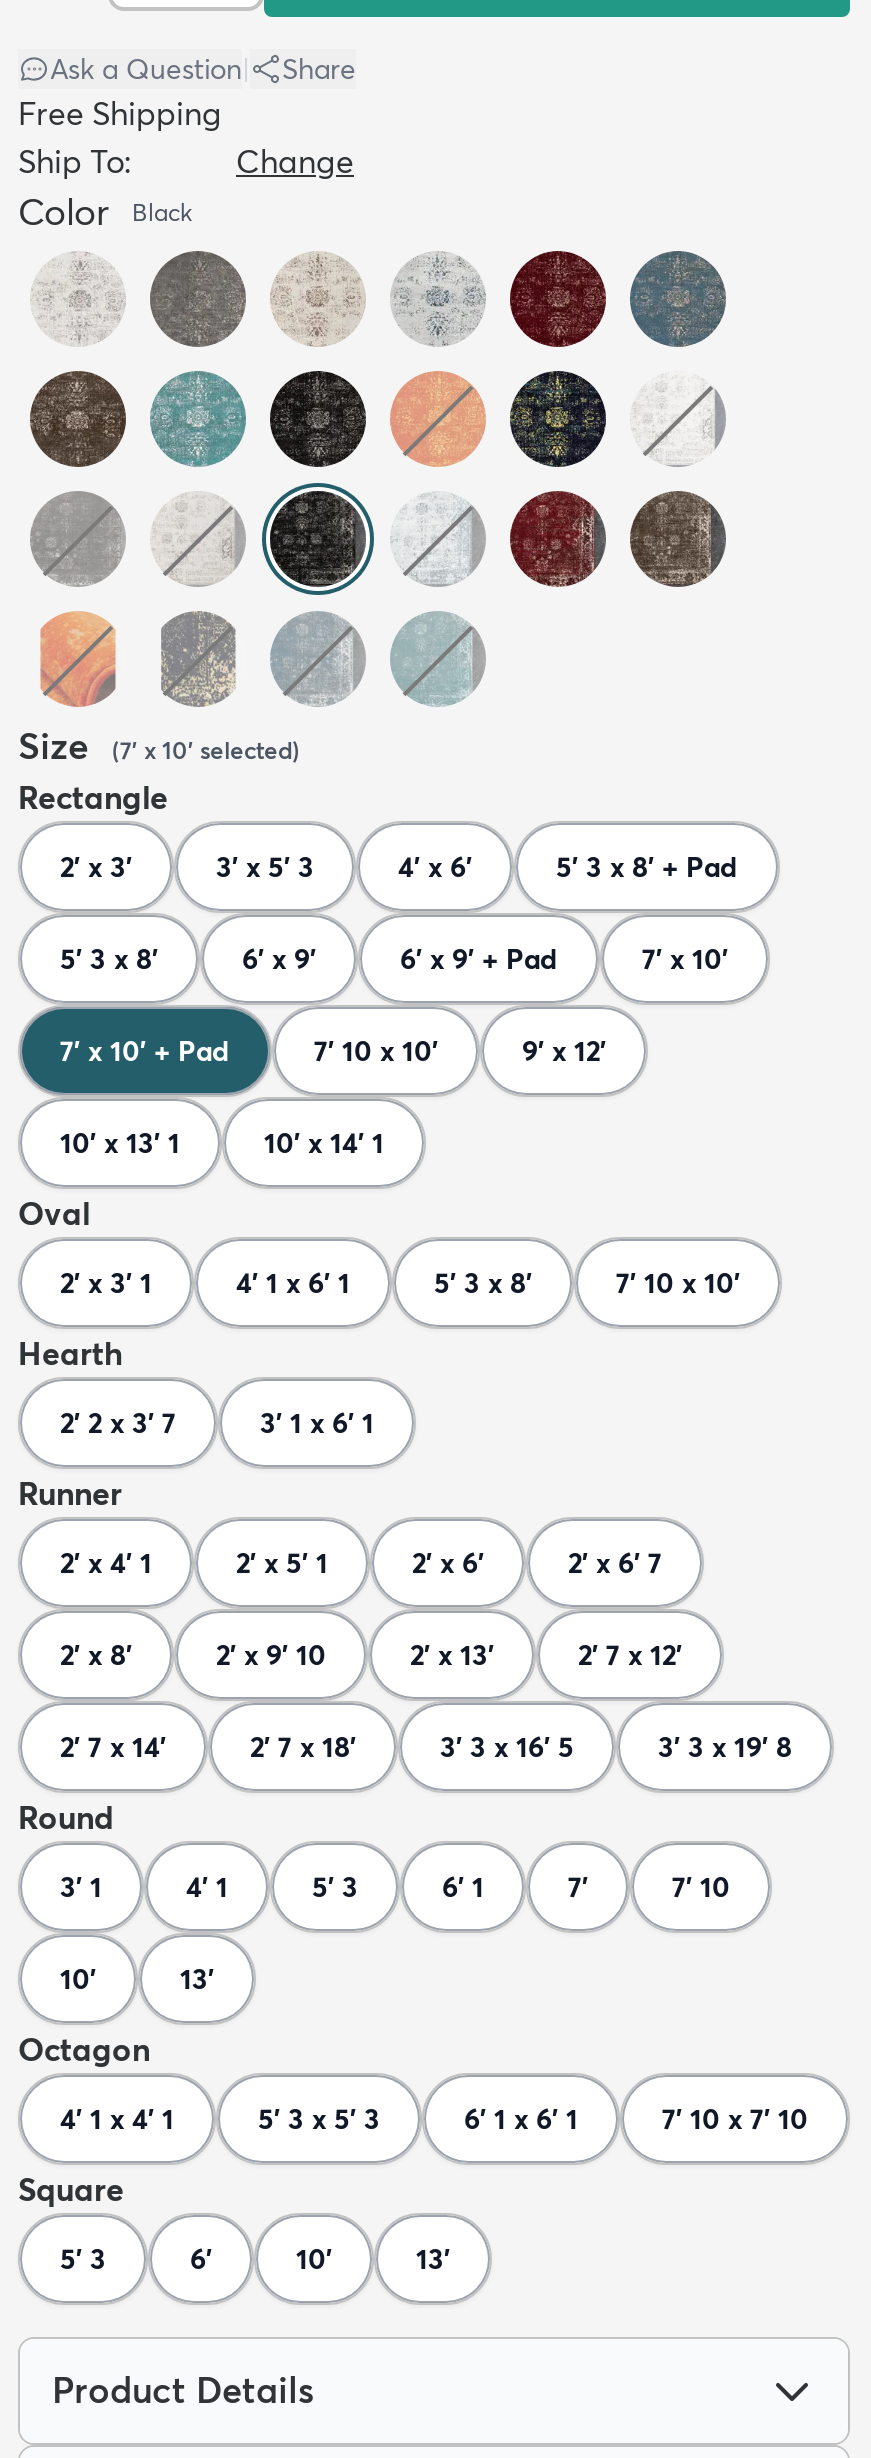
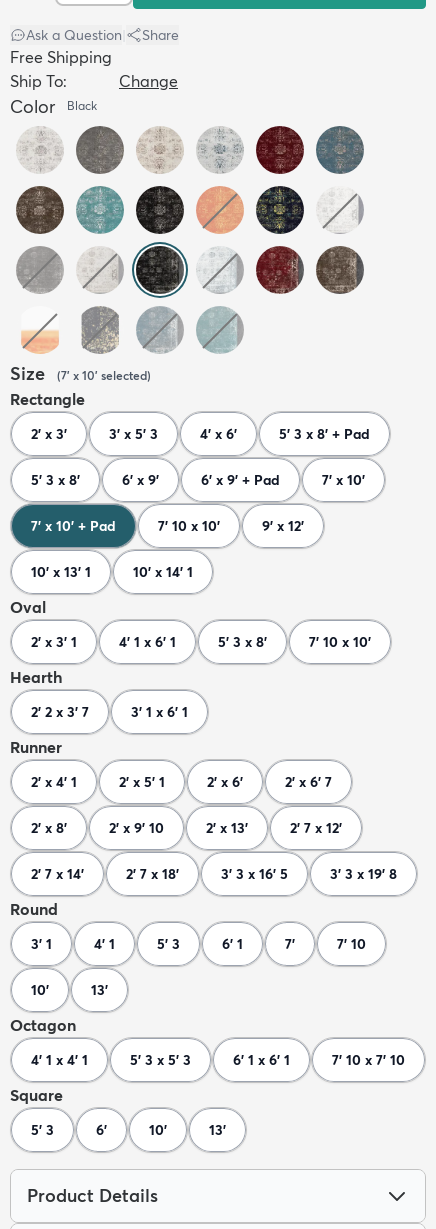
[38,610,118,706] [image] -> [21,306,59,352] [image]

